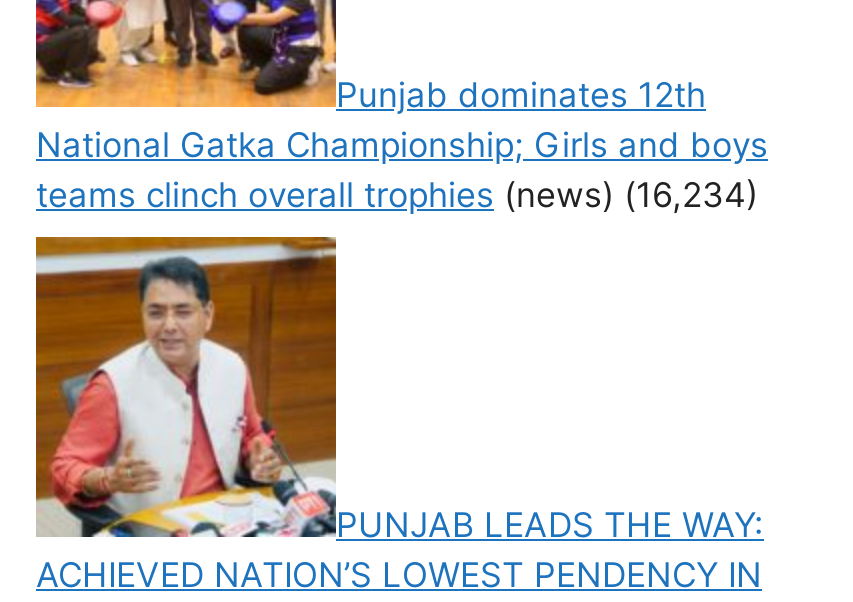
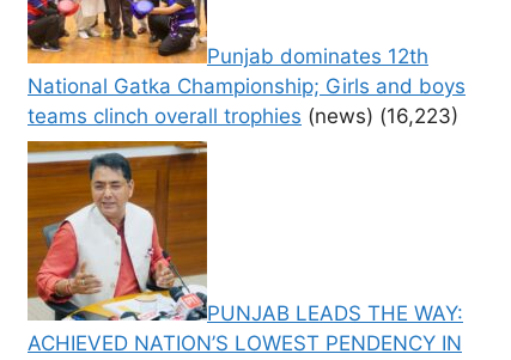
[36,174,758,214] teams clinch overall trophies (news) (16,234) -> [28,104,458,128] teams clinch overall trophies (news) (16,223)

